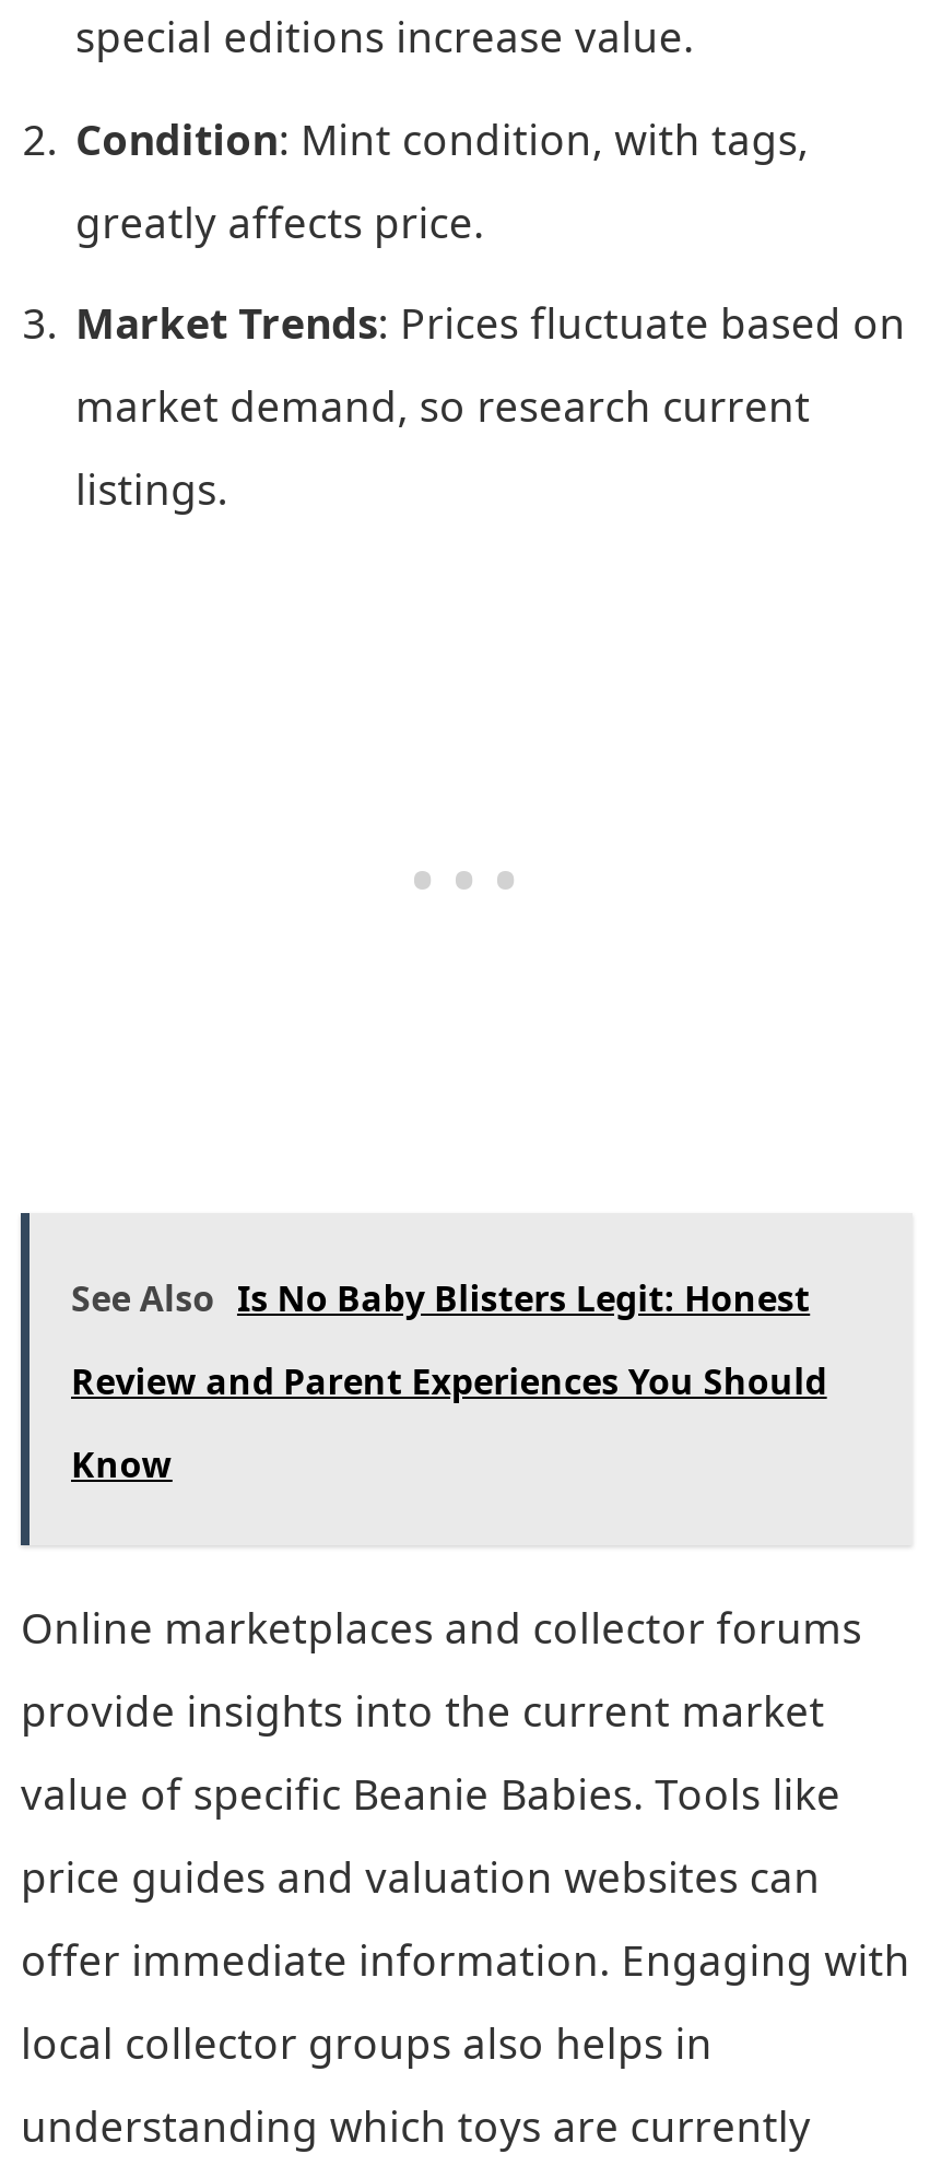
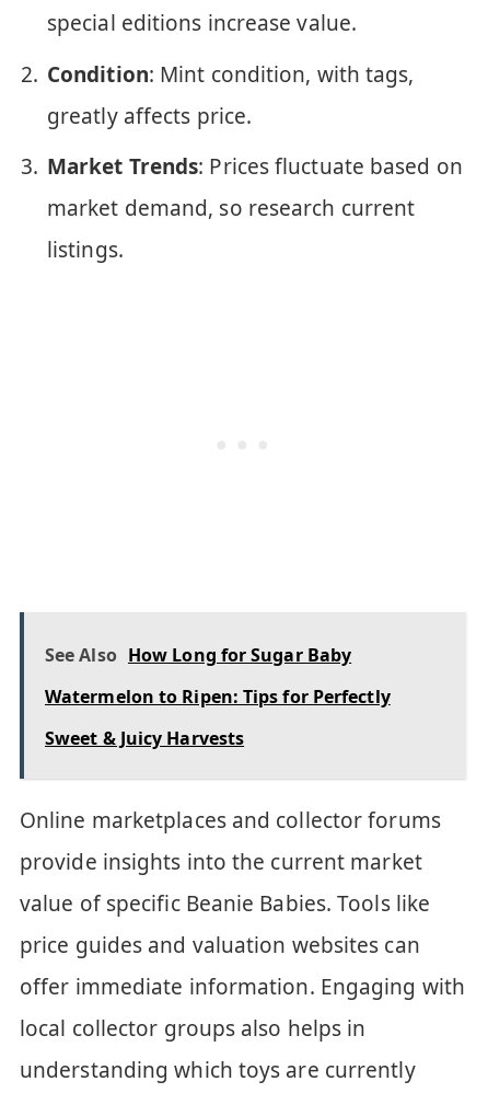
[71,1274,810,1322] See Also Is No Baby Blisters Legit: Honest -> [45,643,351,667] See Also How Long for Sugar Baby
[71,1357,827,1405] Review and Parent Experiences You Should -> [45,684,390,708] Watermelon to Ripen: Tips for Perfectly
[71,1440,172,1488] Know -> [45,726,244,750] Sweet & Juicy Harvests

